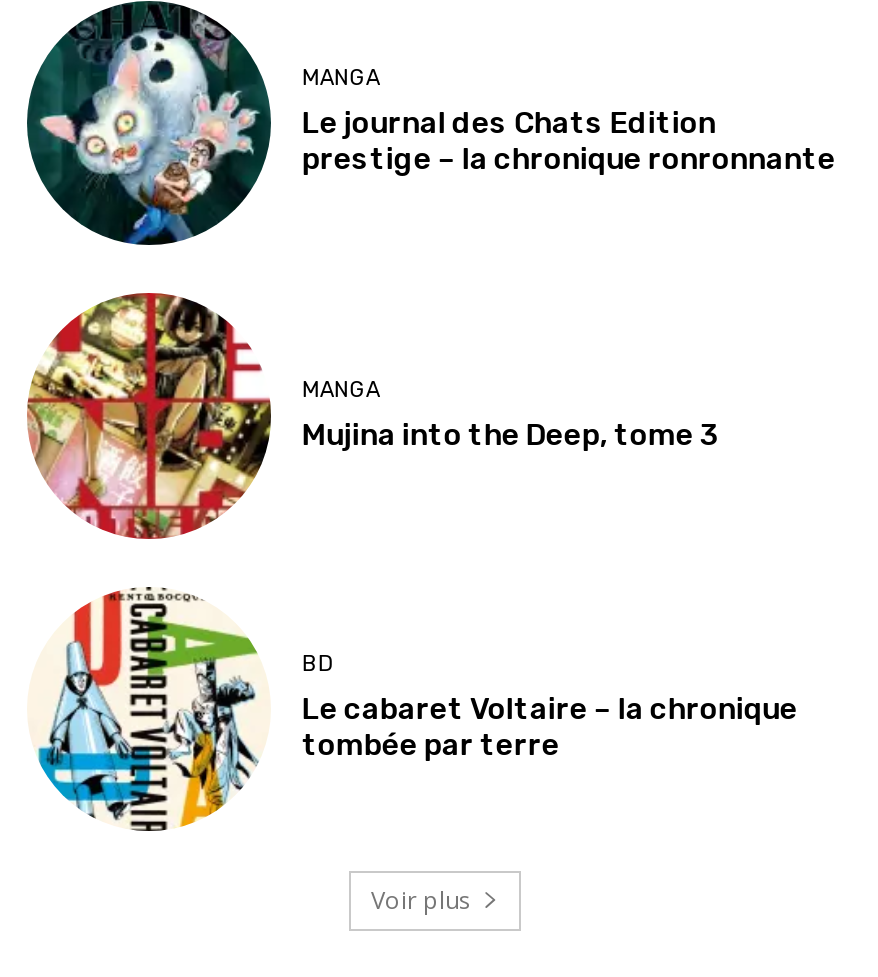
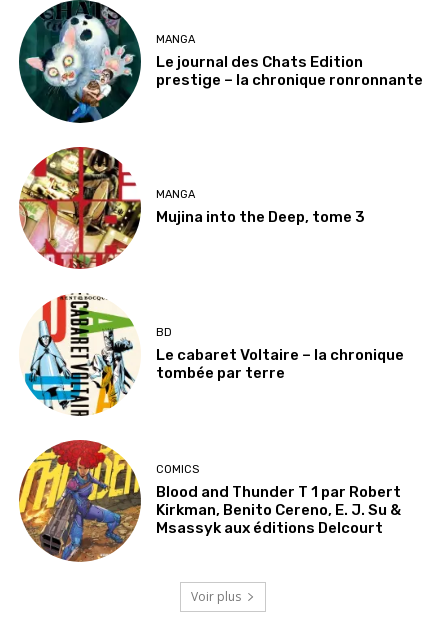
none -> [18,439,401,562] [image] | COMICS | Blood and Thunder T 1 par Robert | Kirkman, Benito Cereno, E. J. Su & | Msassyk aux éditions Delcourt

